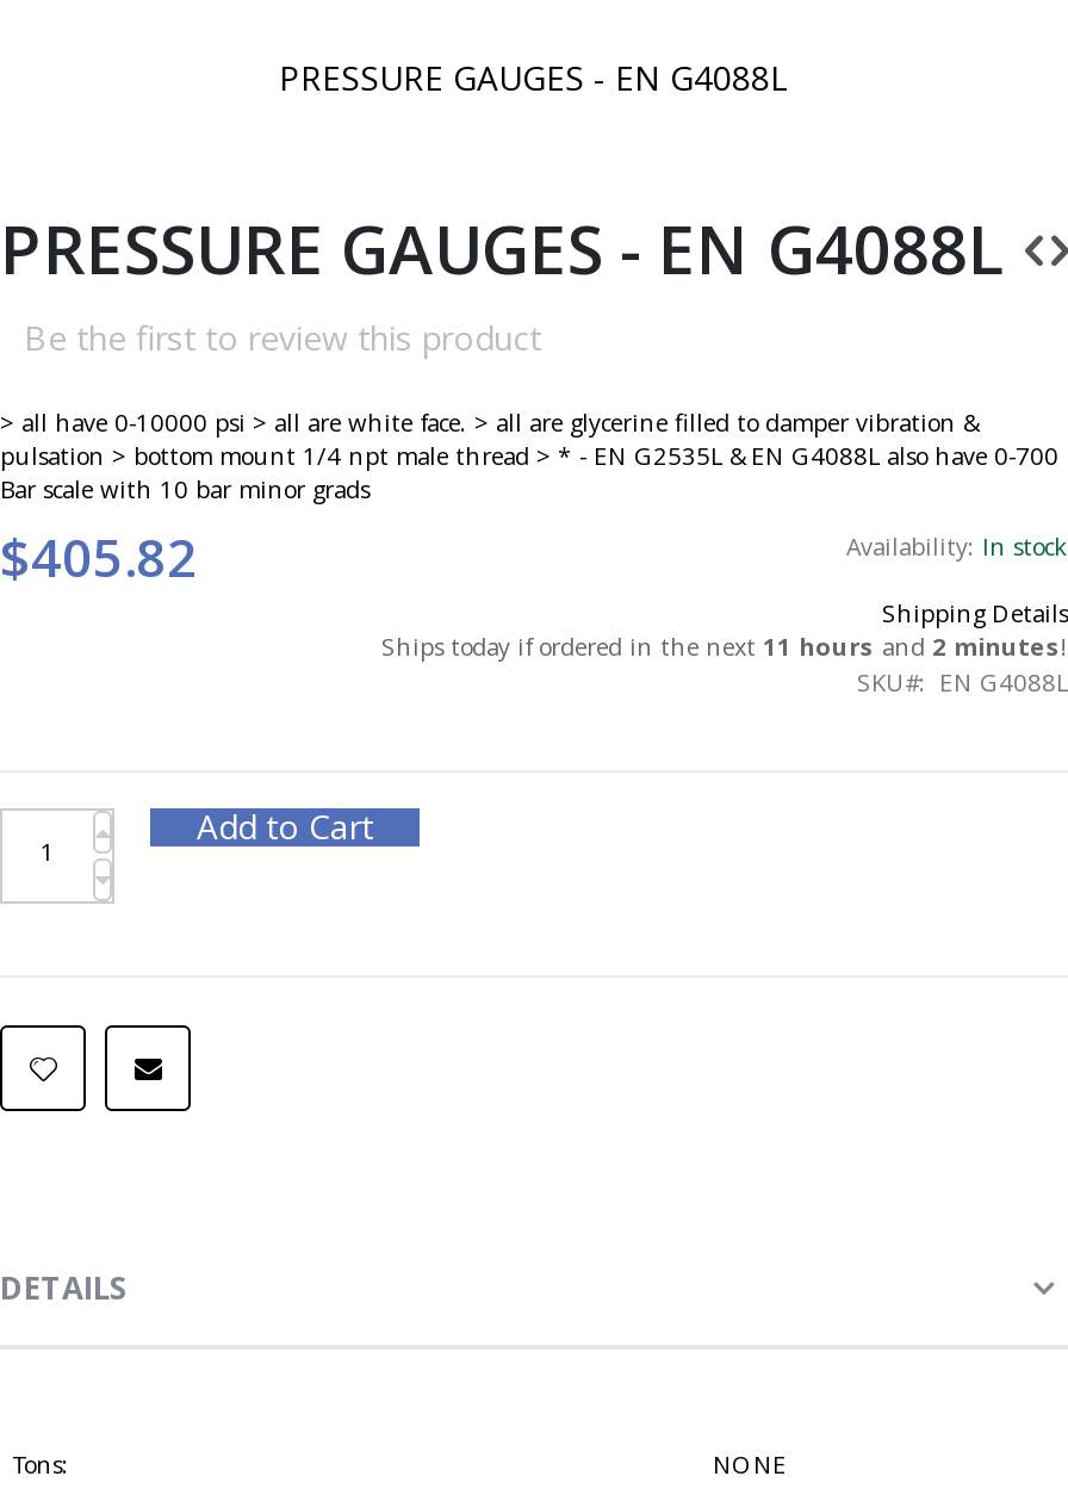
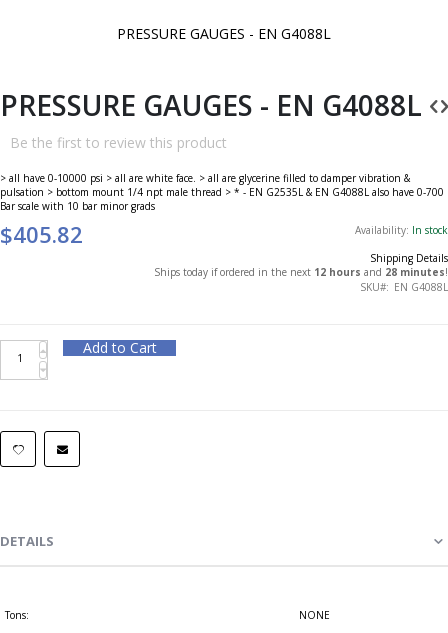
[381,630,1068,663] Ships today if ordered in the next 11 hours and 2 minutes! -> [154,265,448,279] Ships today if ordered in the next 12 hours and 28 minutes!

